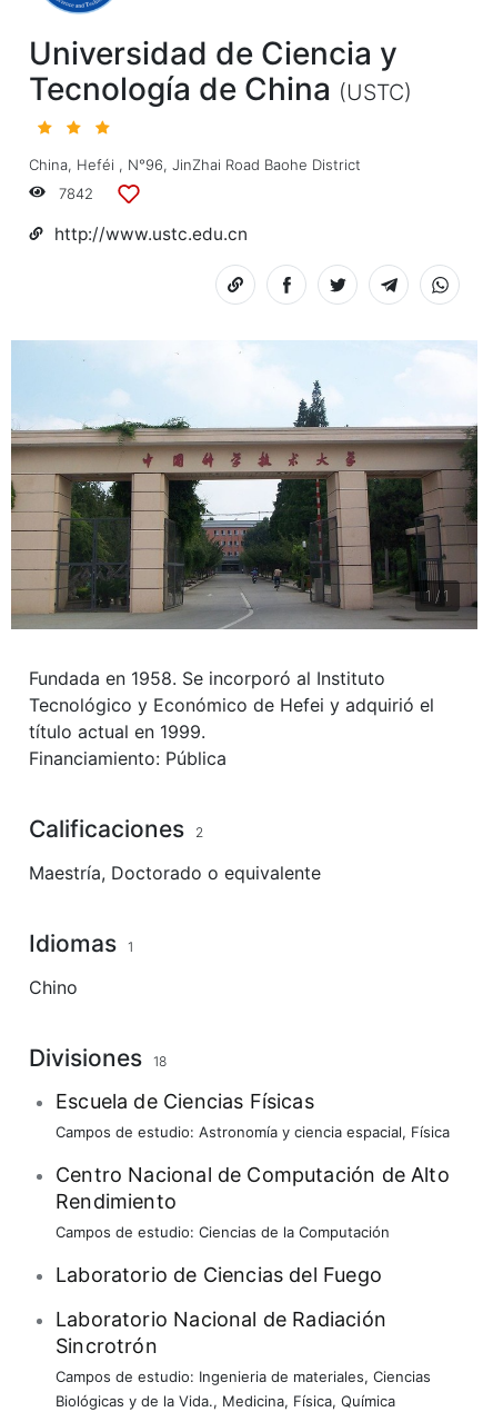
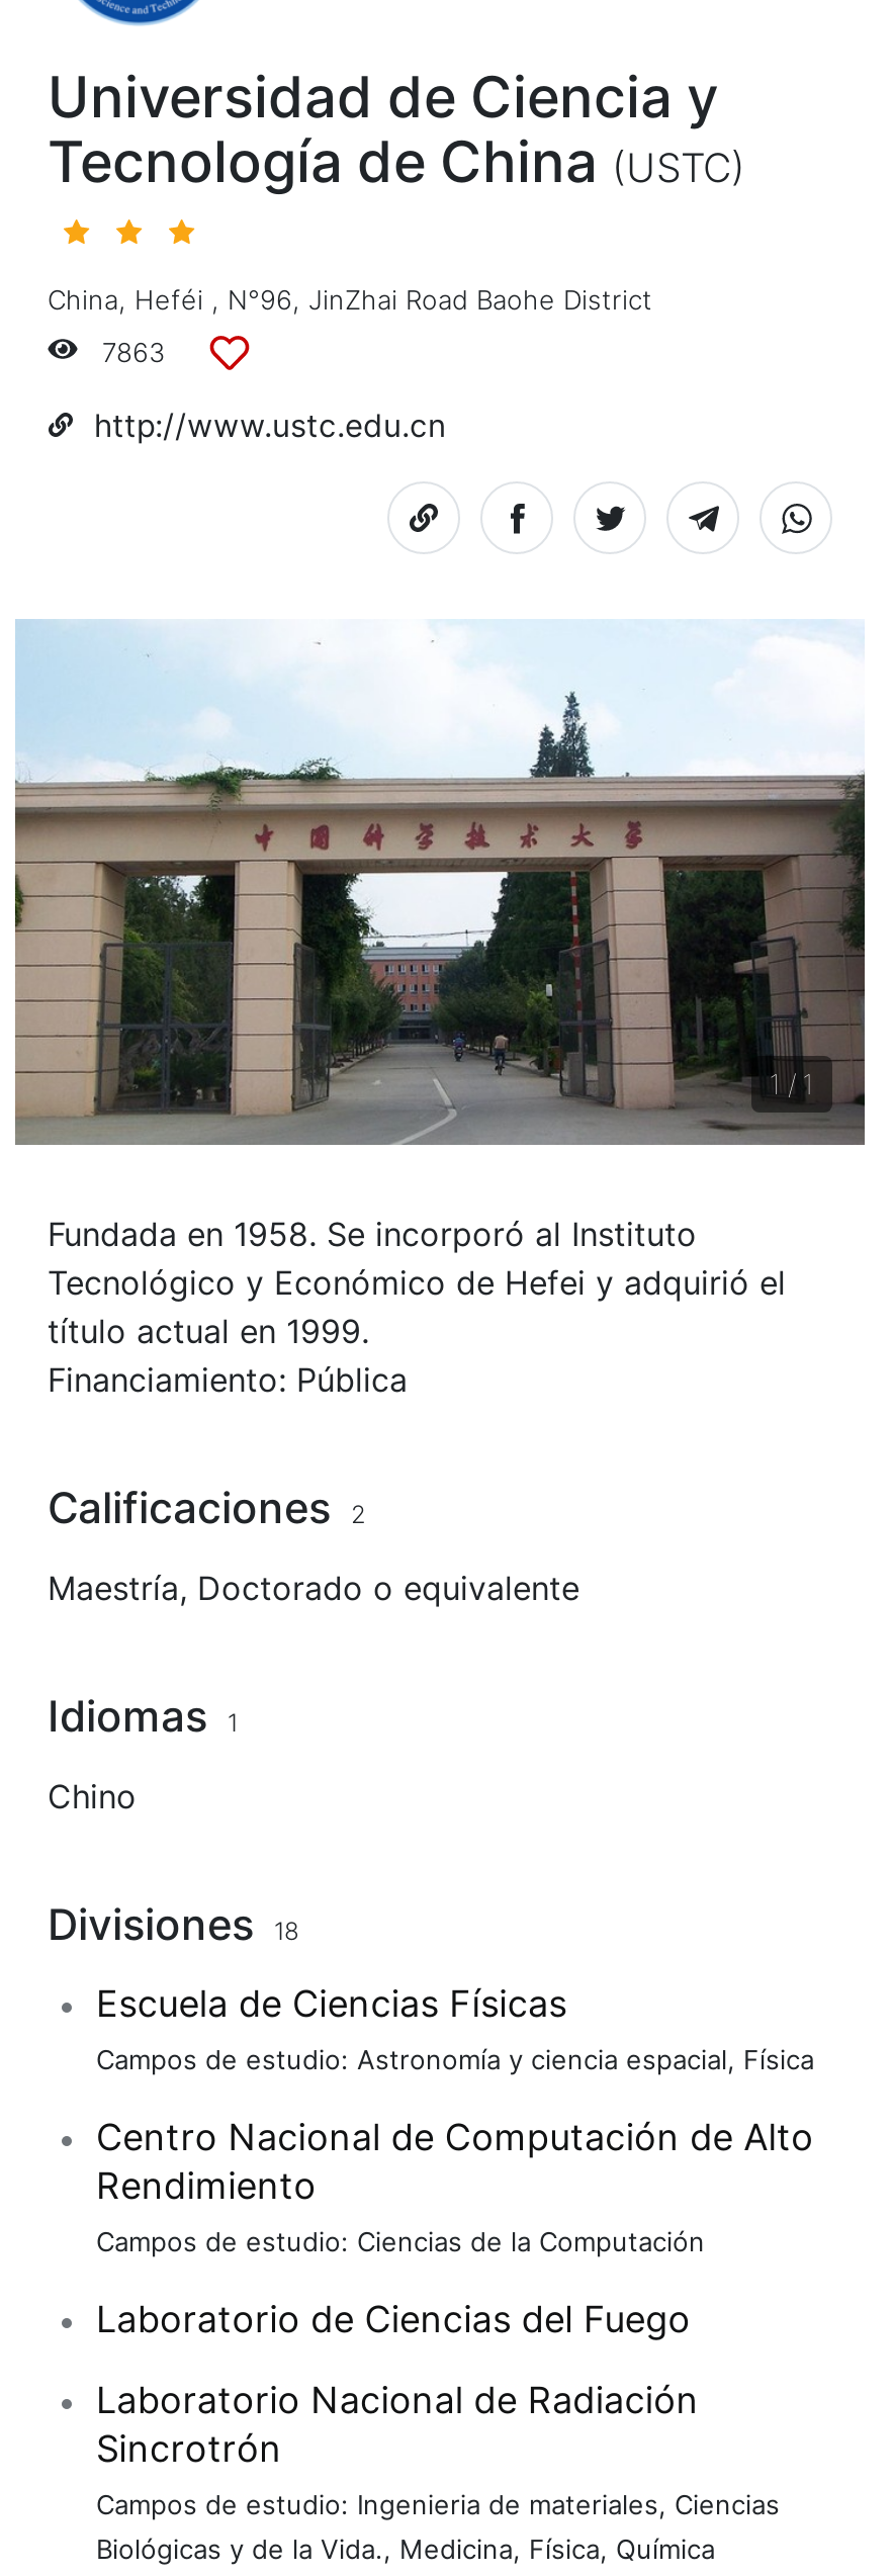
[59,184,93,202] 7842 -> [102,335,165,367] 7863

